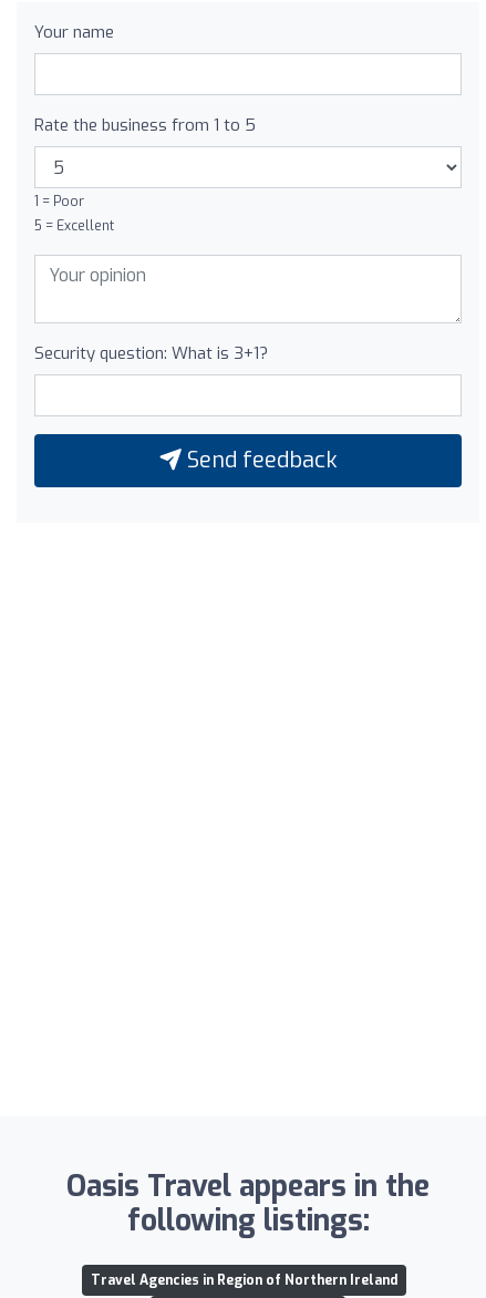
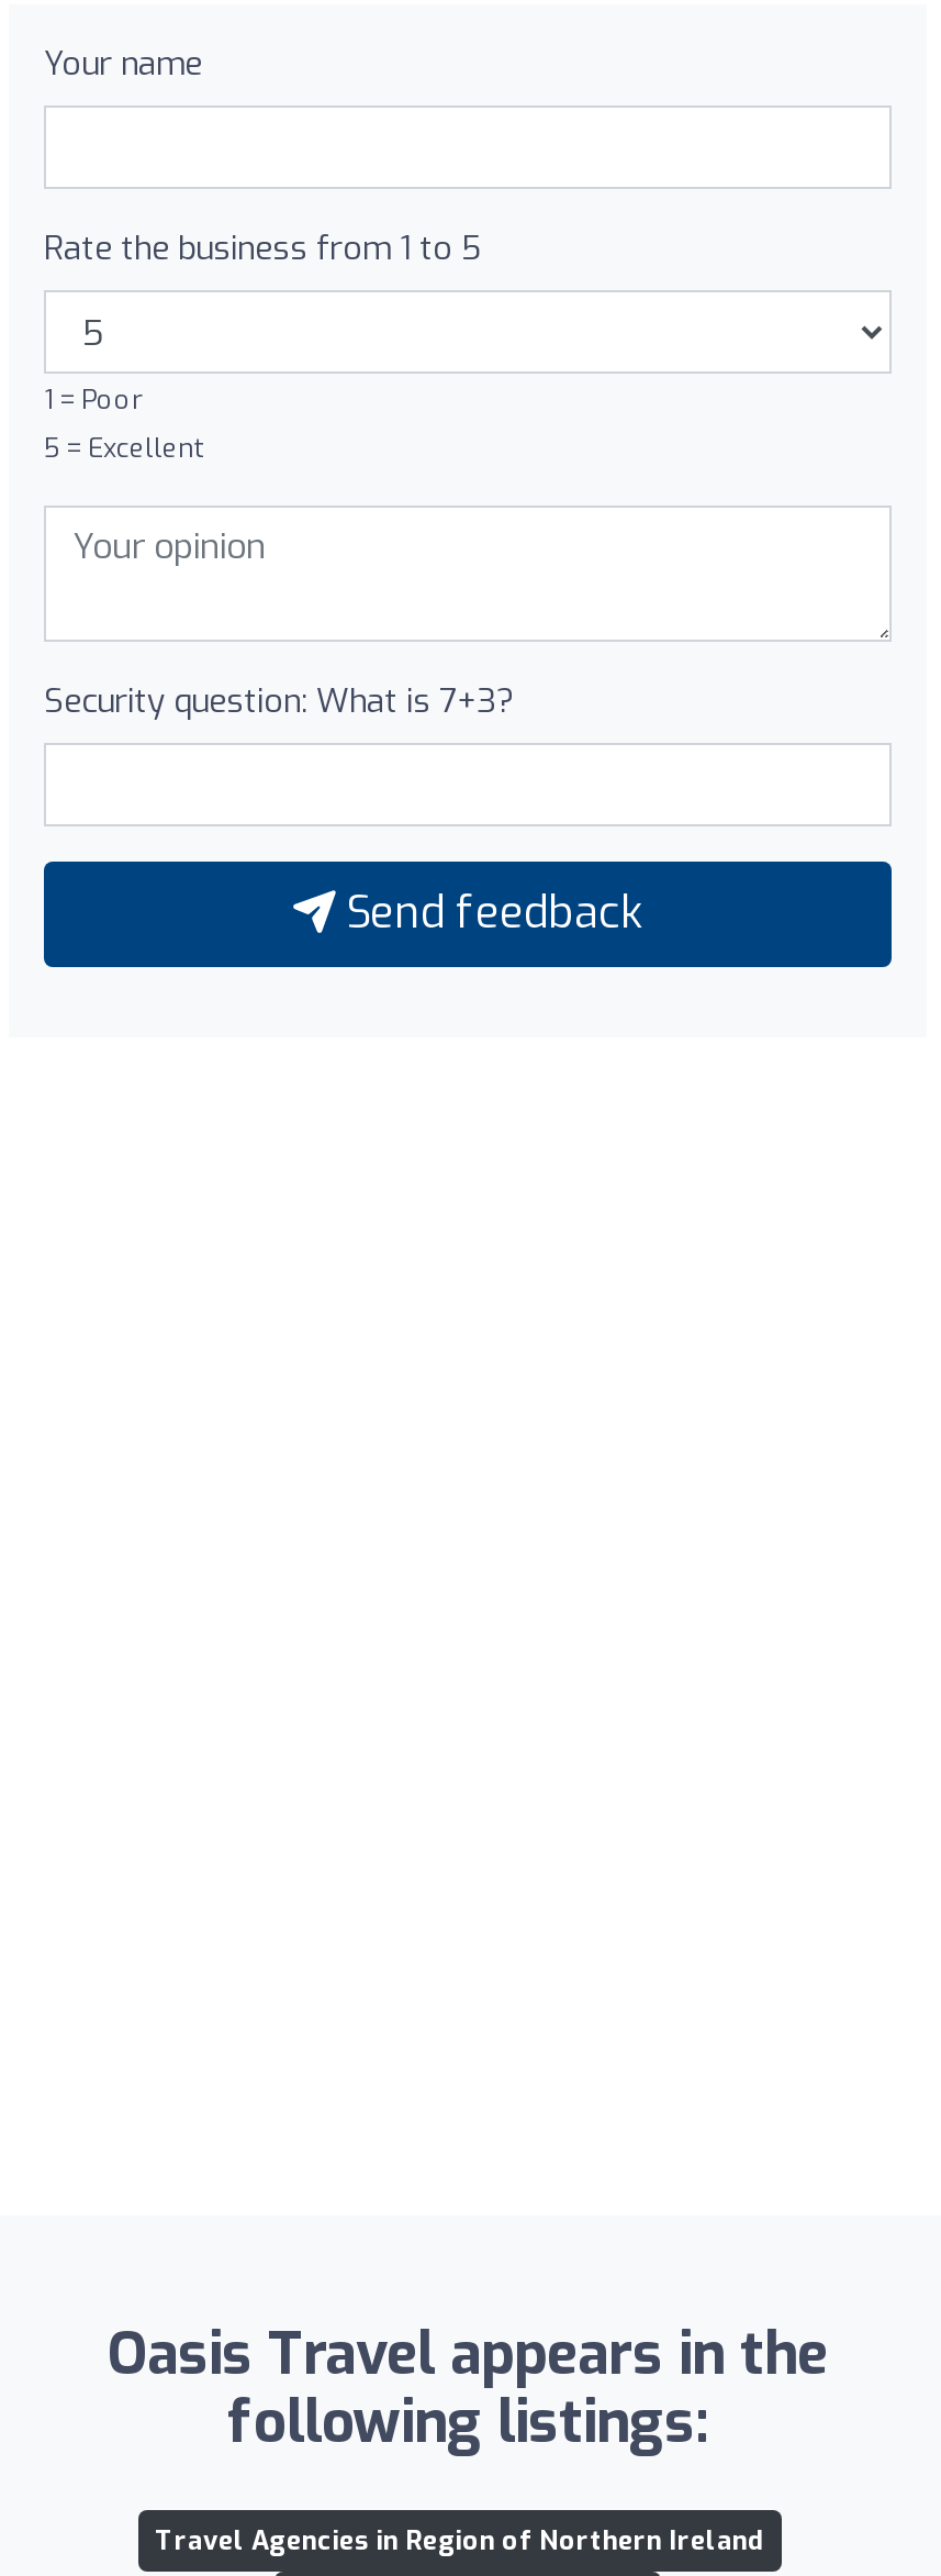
[34,342,268,364] Security question: What is 3+1? -> [44,679,514,723] Security question: What is 7+3?

